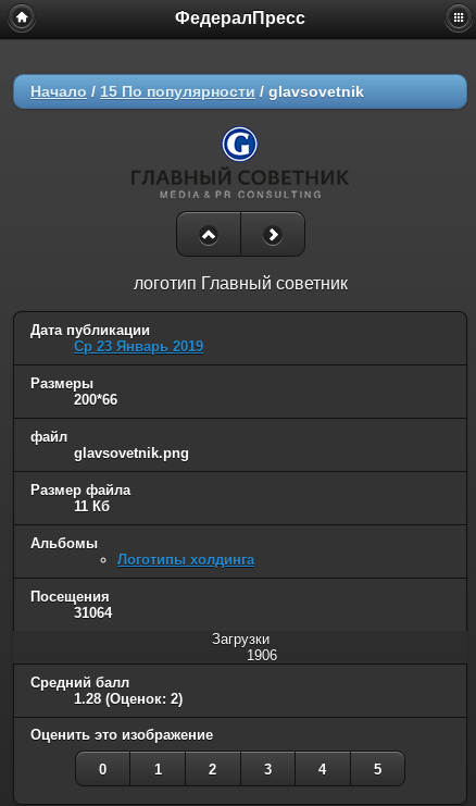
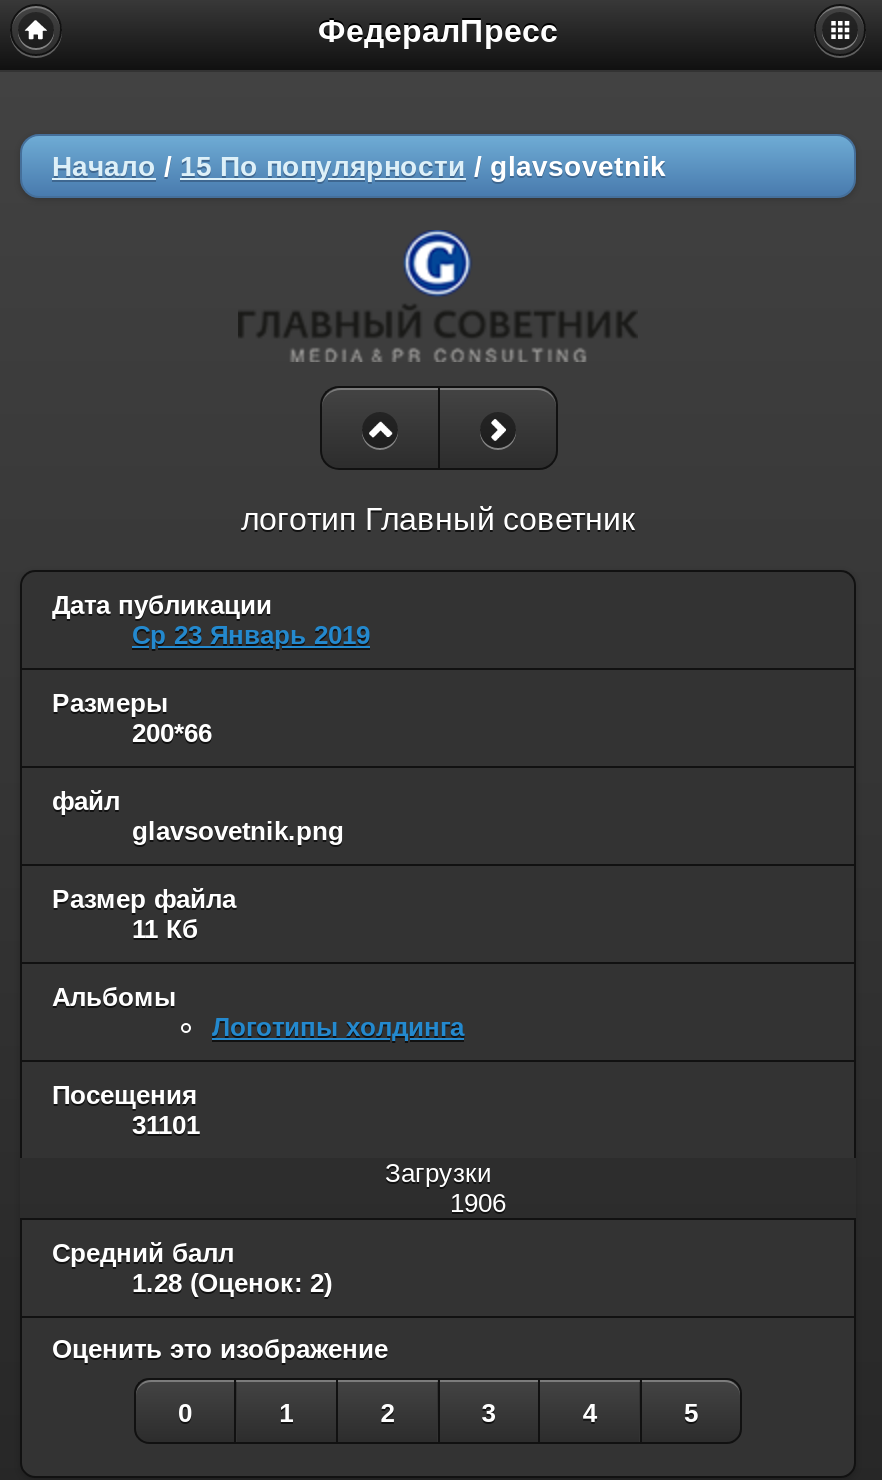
[74,604,112,621] 31064 -> [132,1109,200,1139] 31101

